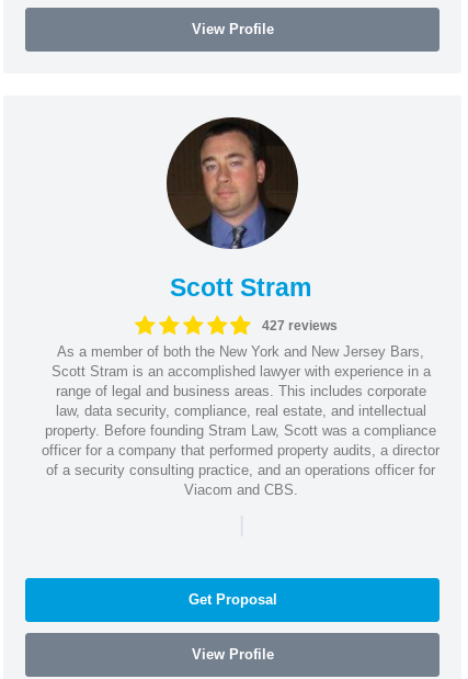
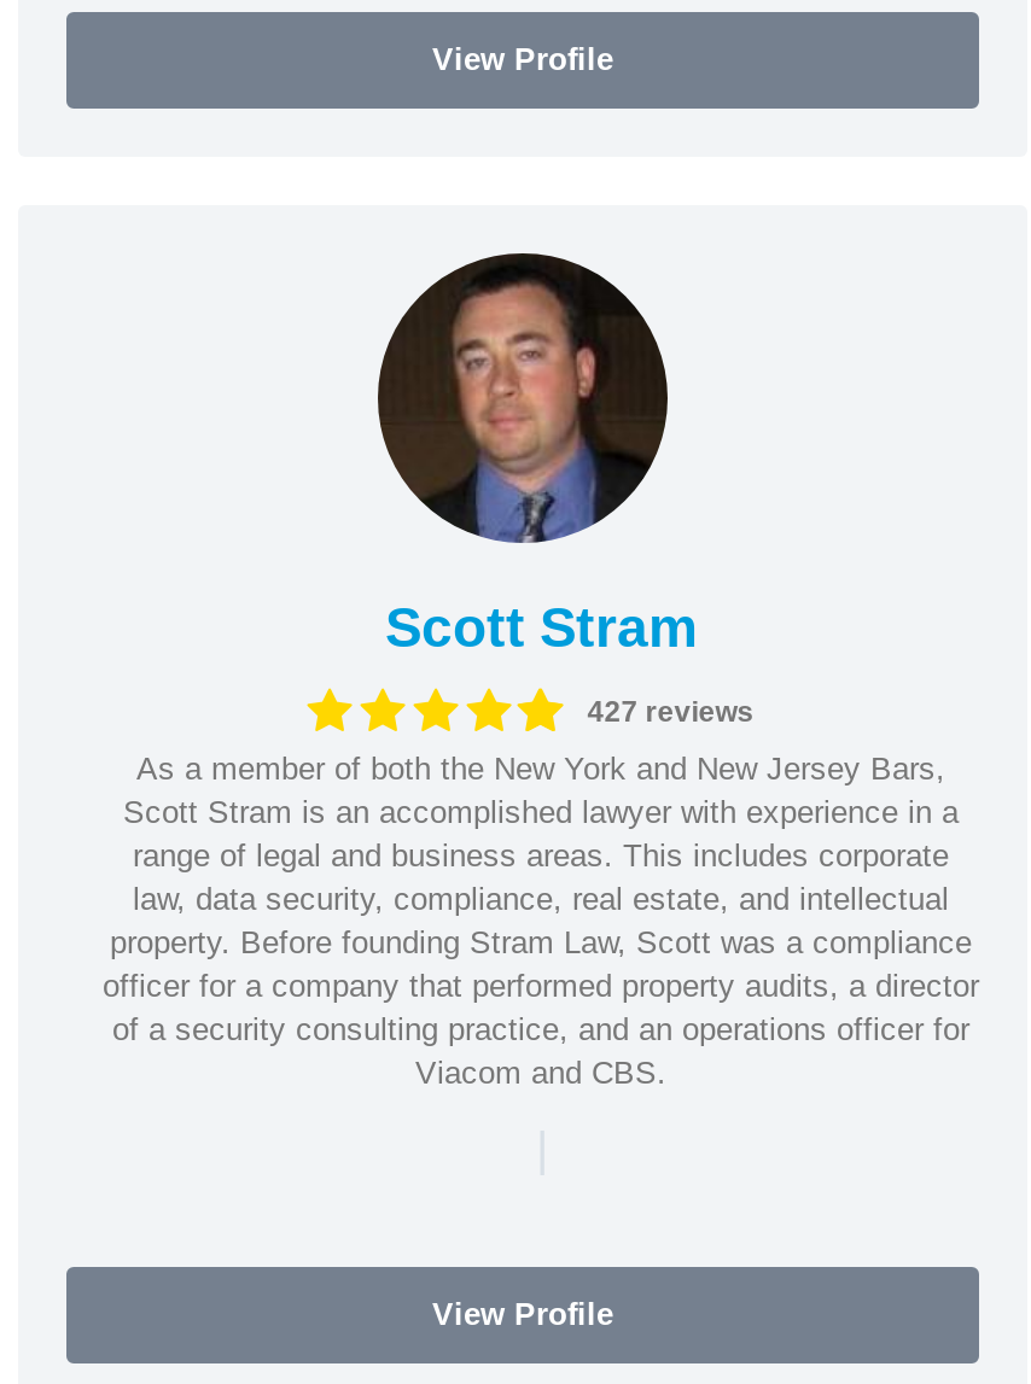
[188,591,277,608] Get Proposal -> none

